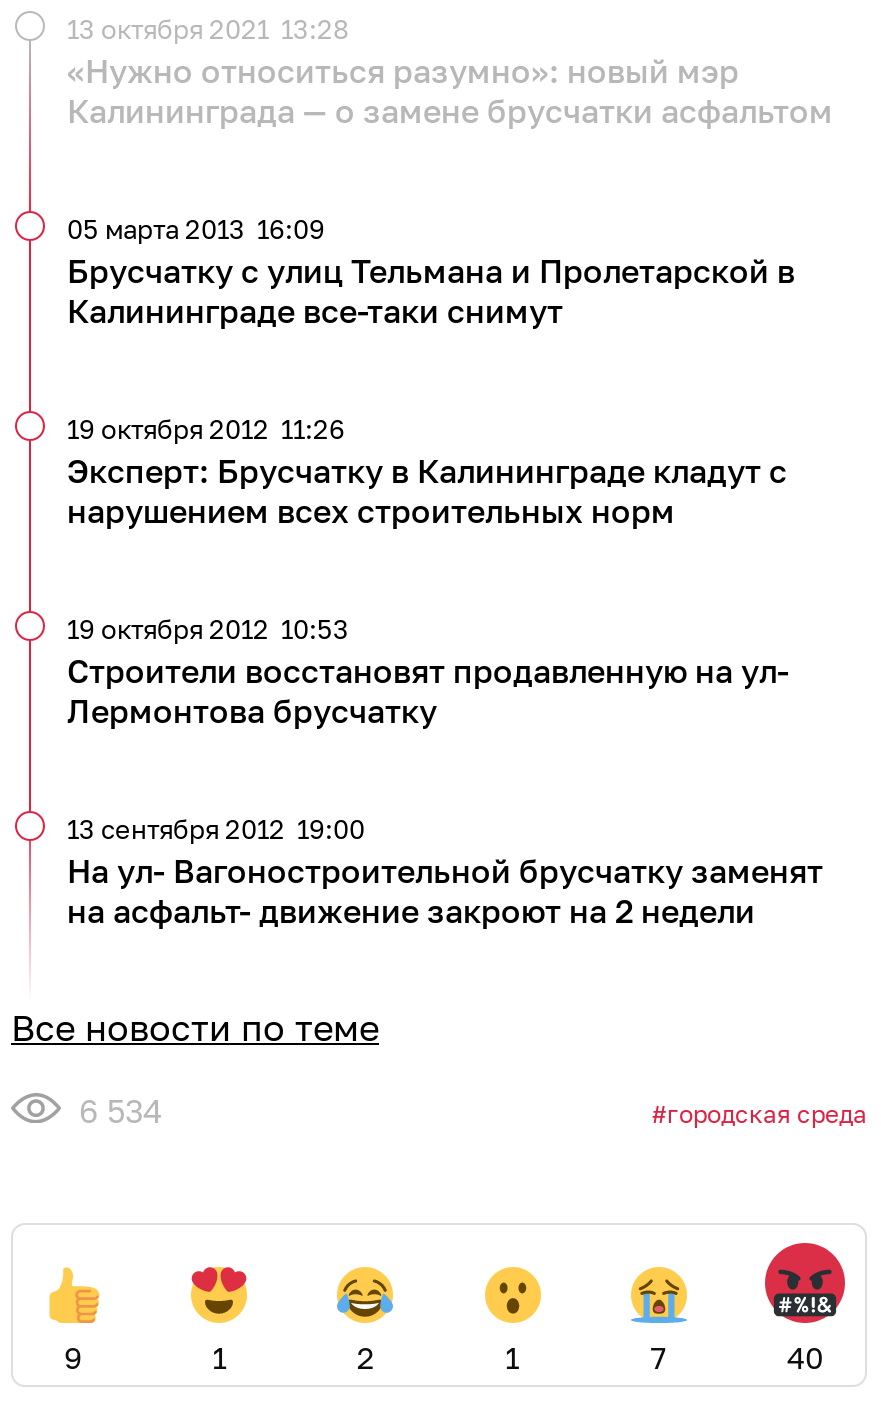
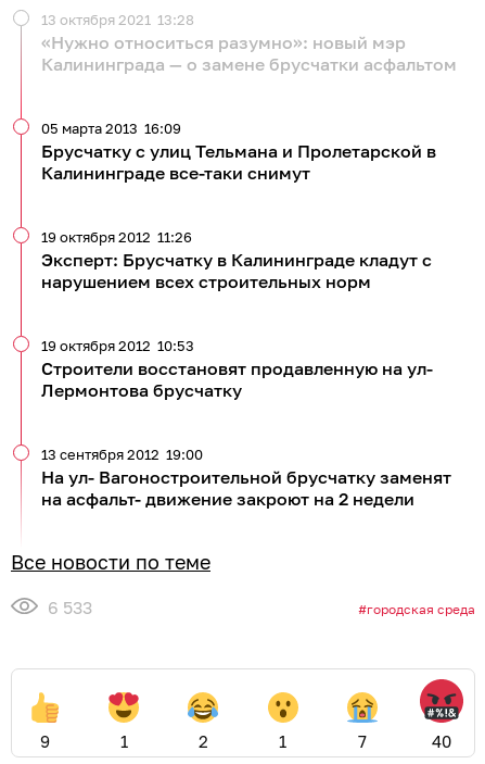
[71,1091,163,1131] 6 534 -> [43,597,92,618] 6 533

